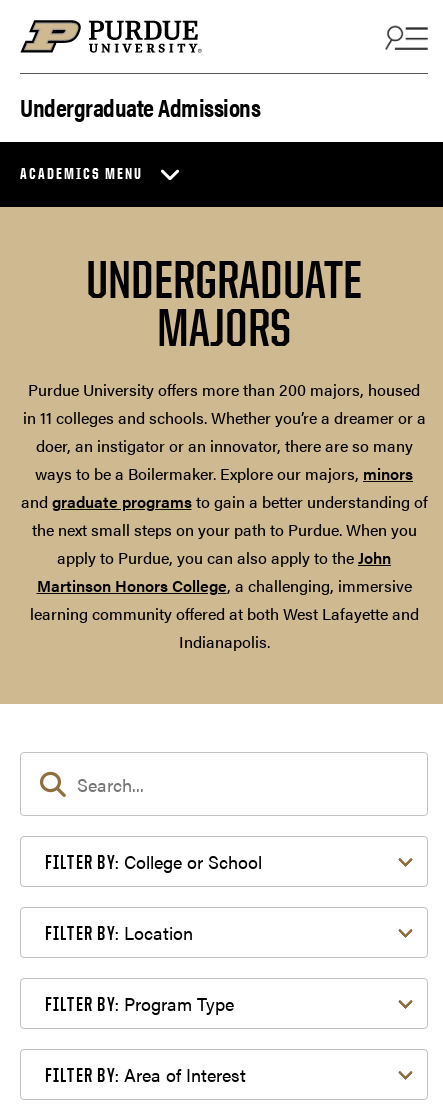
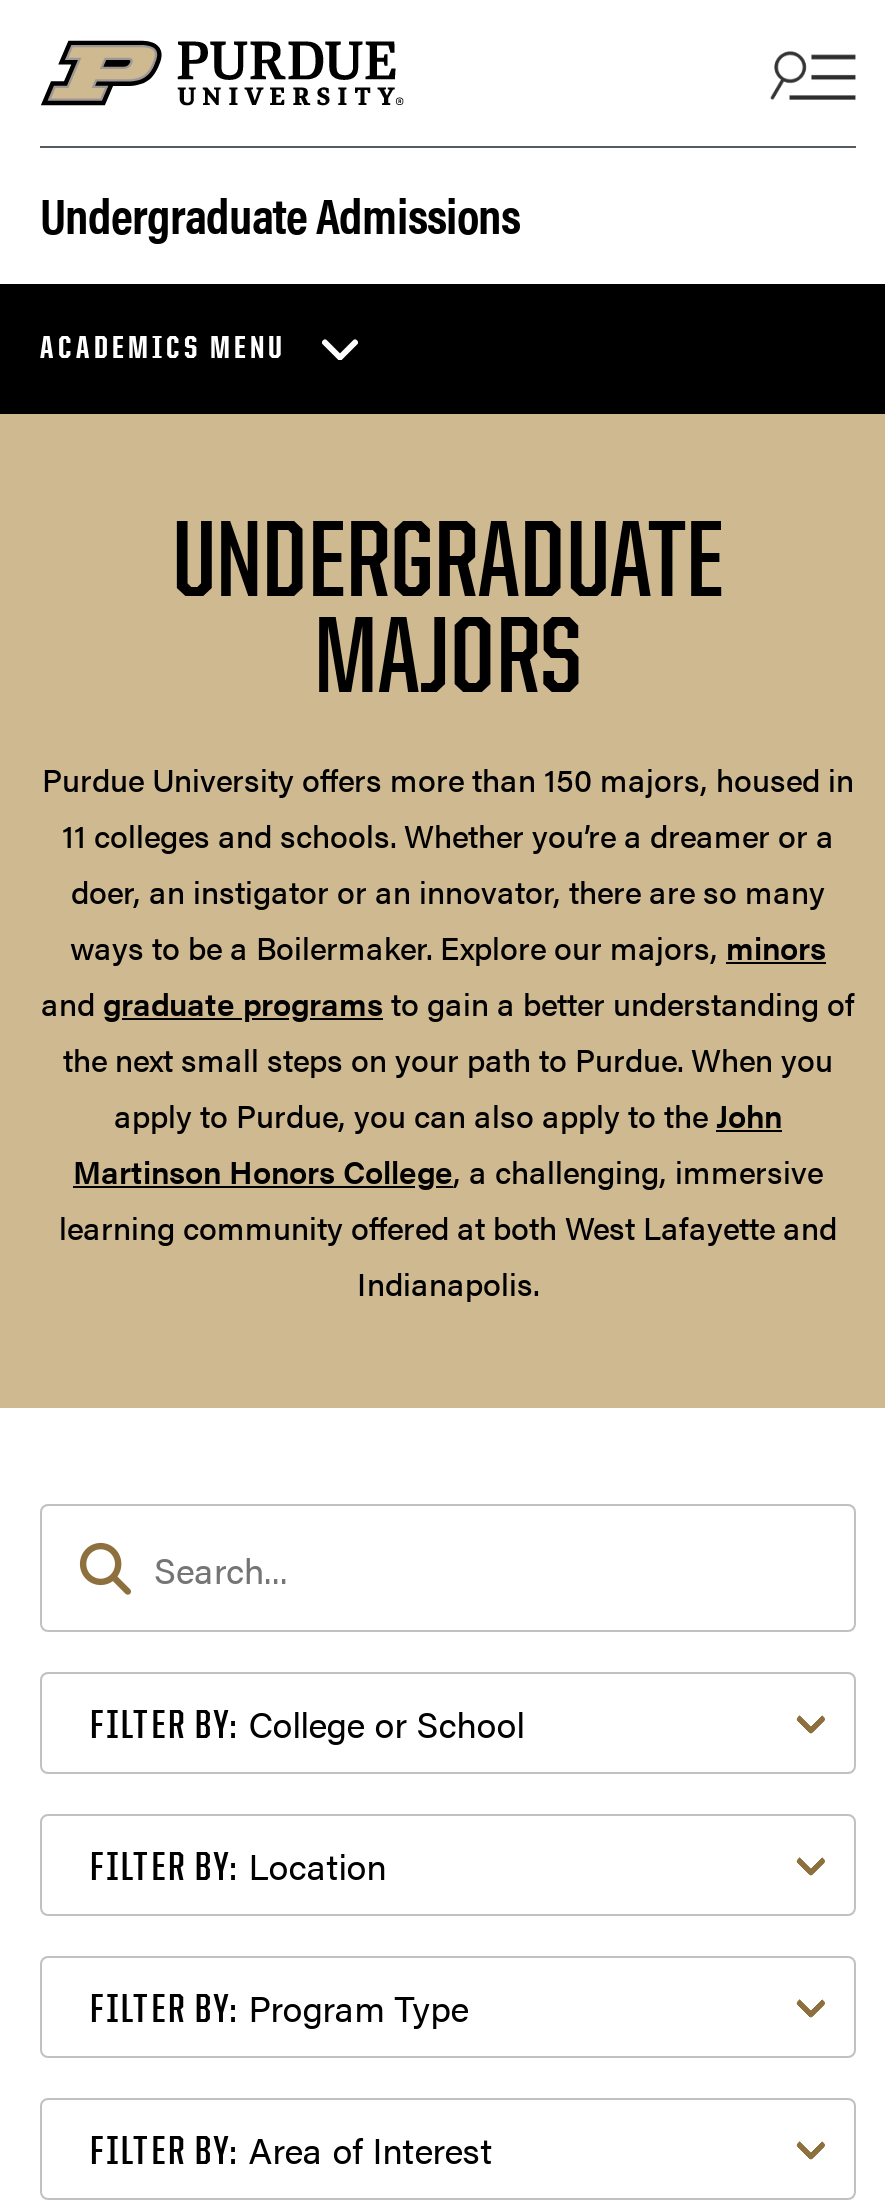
[22,378,425,429] Purdue University offers more than 200 majors, housed | in 11 colleges and schools. Whether you’re a dreamer or a -> [42,756,854,858] Purdue University offers more than 150 majors, housed in | 11 colleges and schools. Whether you’re a dreamer or a

